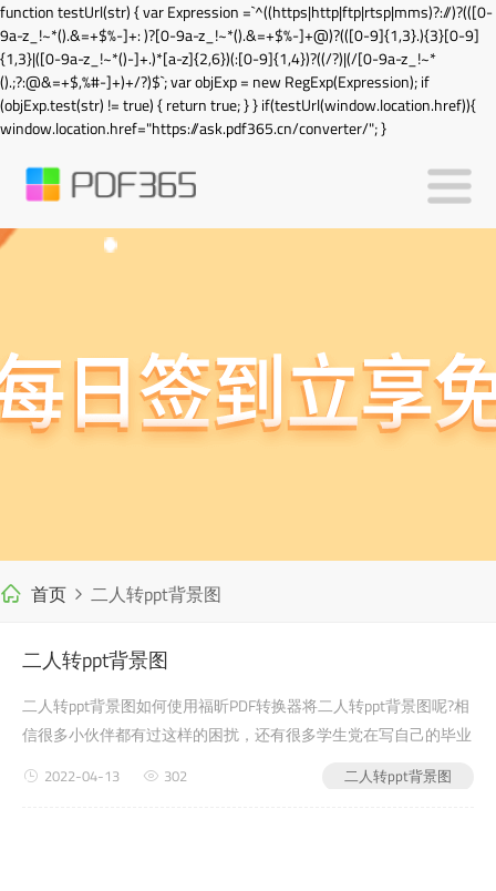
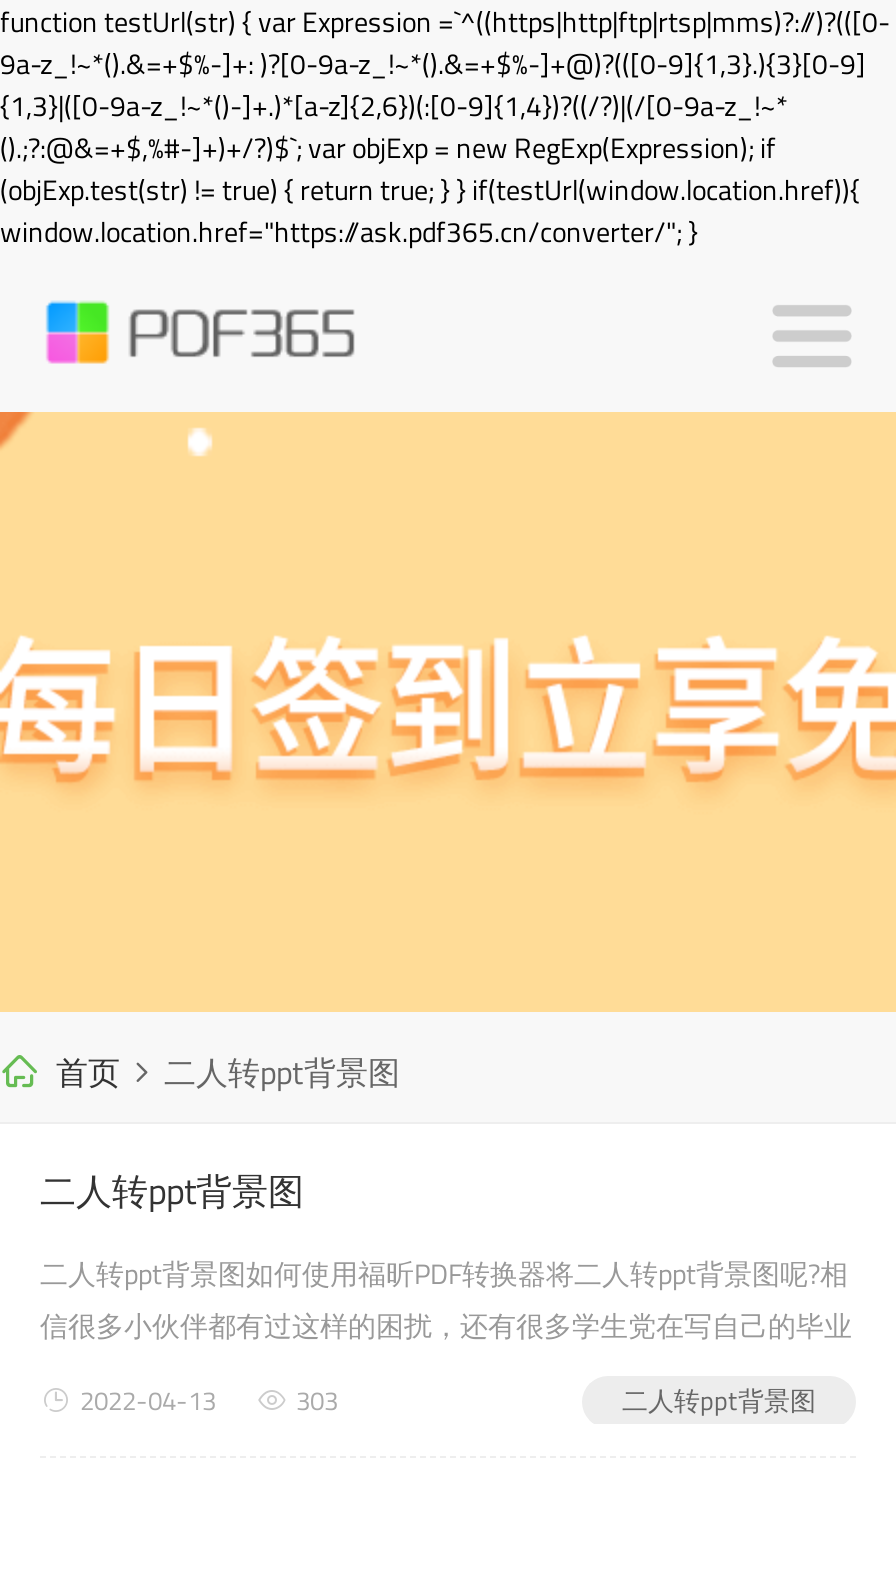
[44,765,187,787] 2022-04-13 302 -> [80,1380,338,1420] 2022-04-13 303

